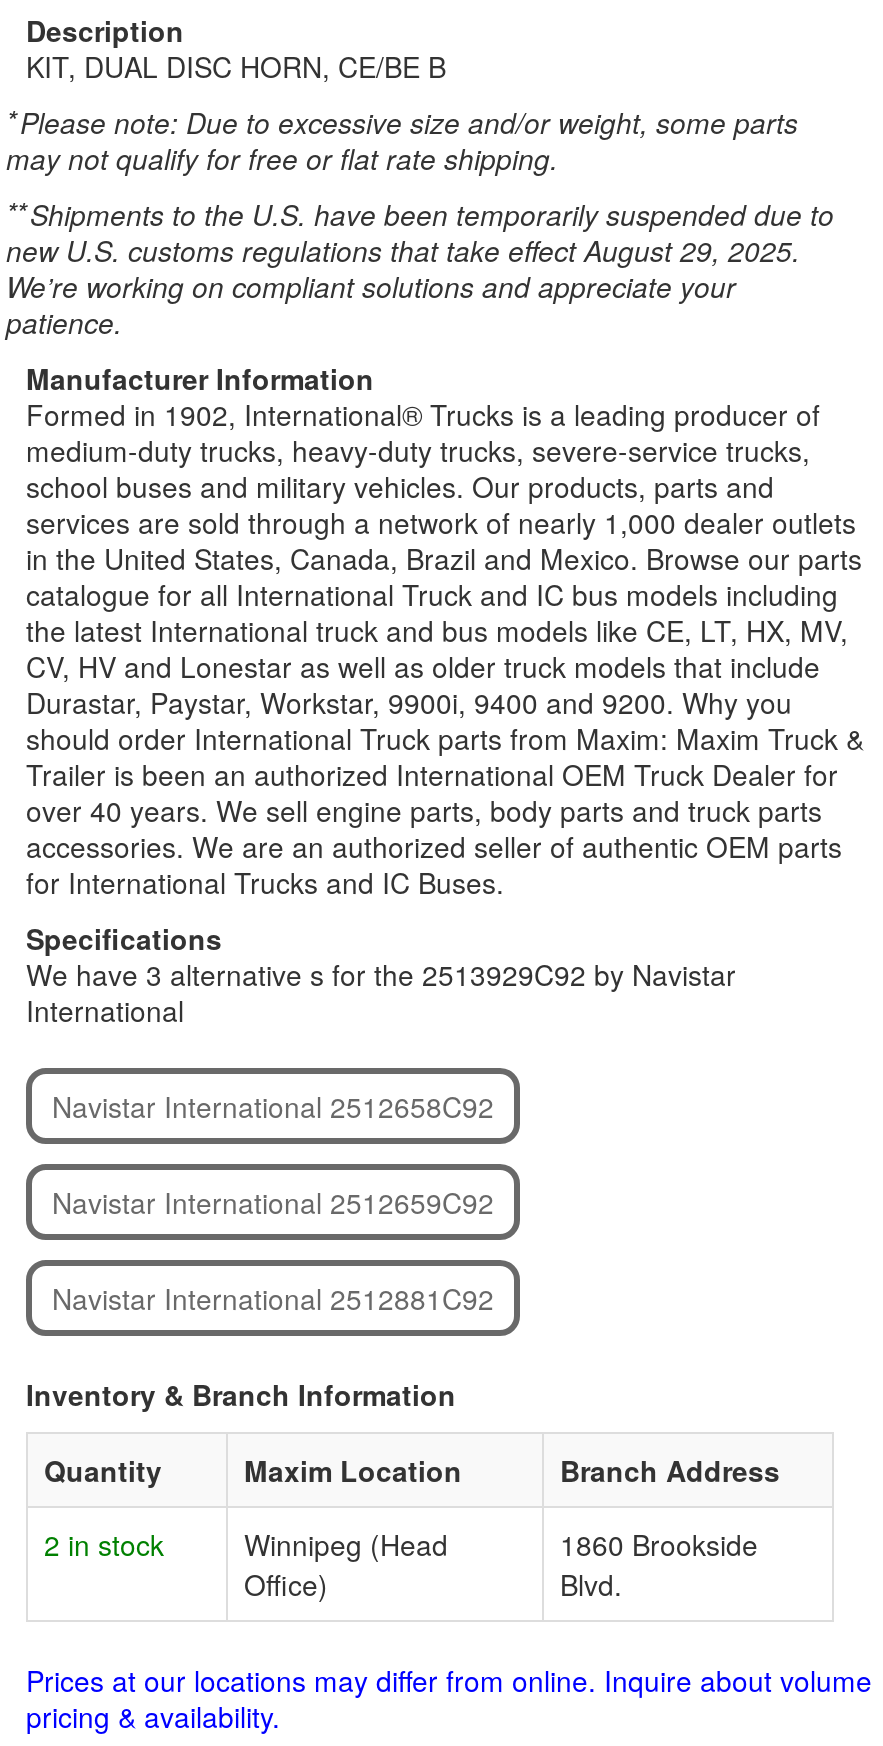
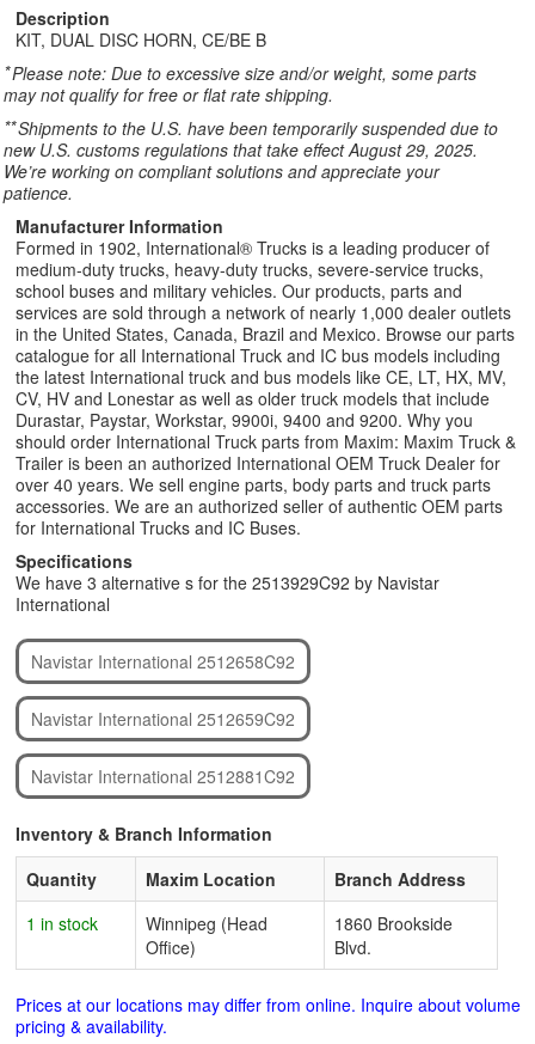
[44,1524,448,1564] 2 in stock Winnipeg (Head -> [26,911,267,935] 1 in stock Winnipeg (Head

